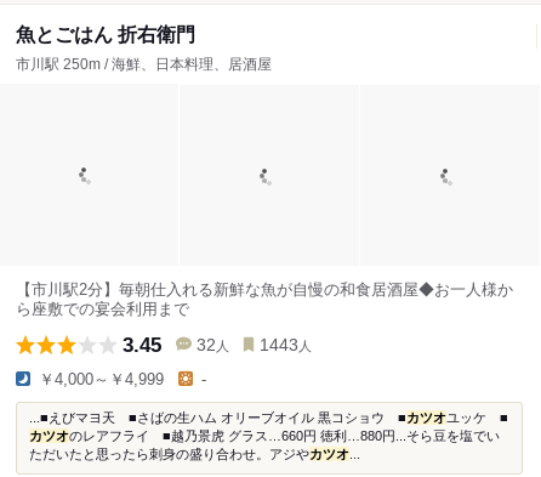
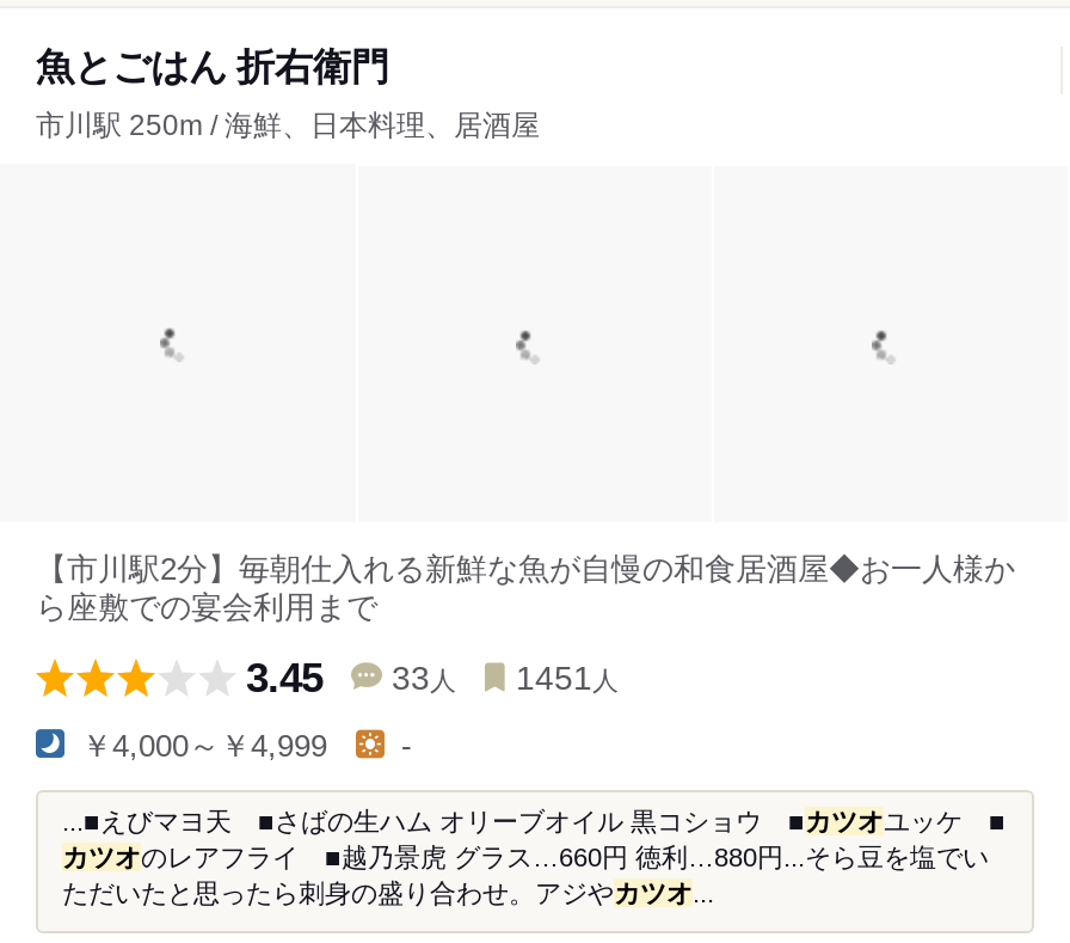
[197,335,229,355] 32人 -> [392,660,456,698] 33人
[260,335,312,355] 1443人 -> [516,660,619,698] 1451人

